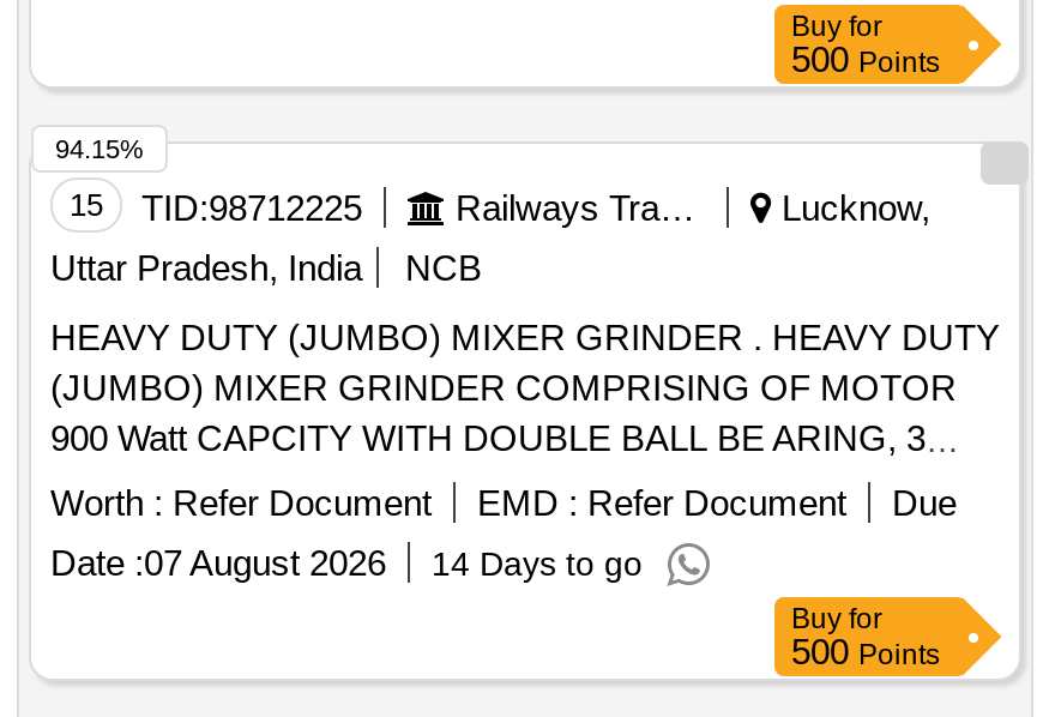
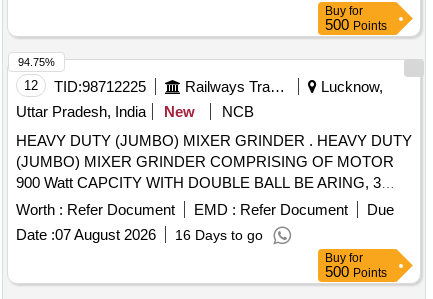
[55,135,144,164] 94.15% -> [18,56,55,68] 94.75%
[70,188,362,228] 15 TID:98712225 -> [24,78,146,95] 12 TID:98712225
none -> [164,103,195,120] New
[50,542,643,583] Date : 07 August 2026 14 Days to go -> [16,226,263,243] Date : 07 August 2026 16 Days to go

